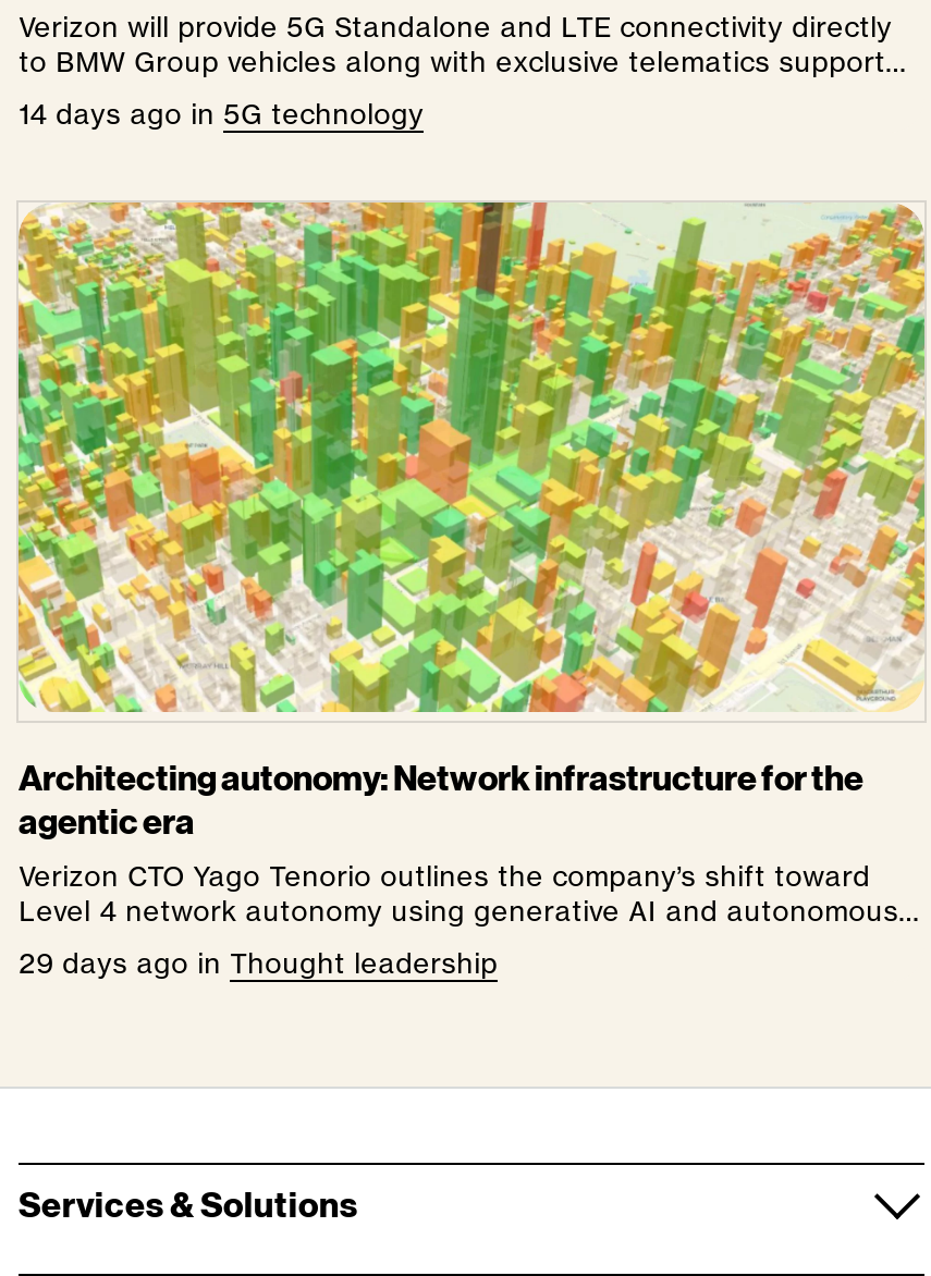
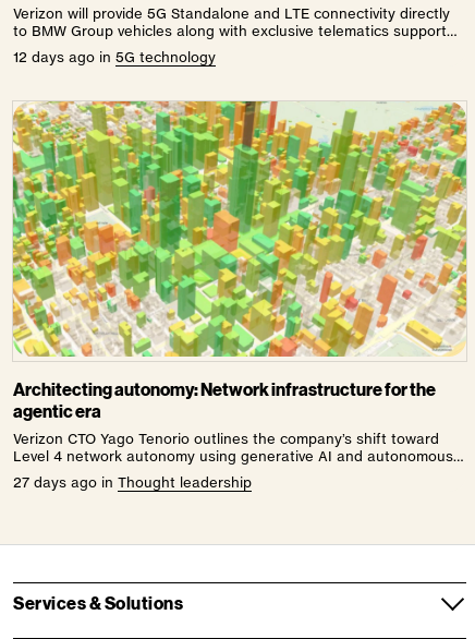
[19,98,424,131] 14 days ago in 5G technology -> [13,49,216,65] 12 days ago in 5G technology
[19,947,498,980] 29 days ago in Thought leadership -> [13,474,252,491] 27 days ago in Thought leadership

